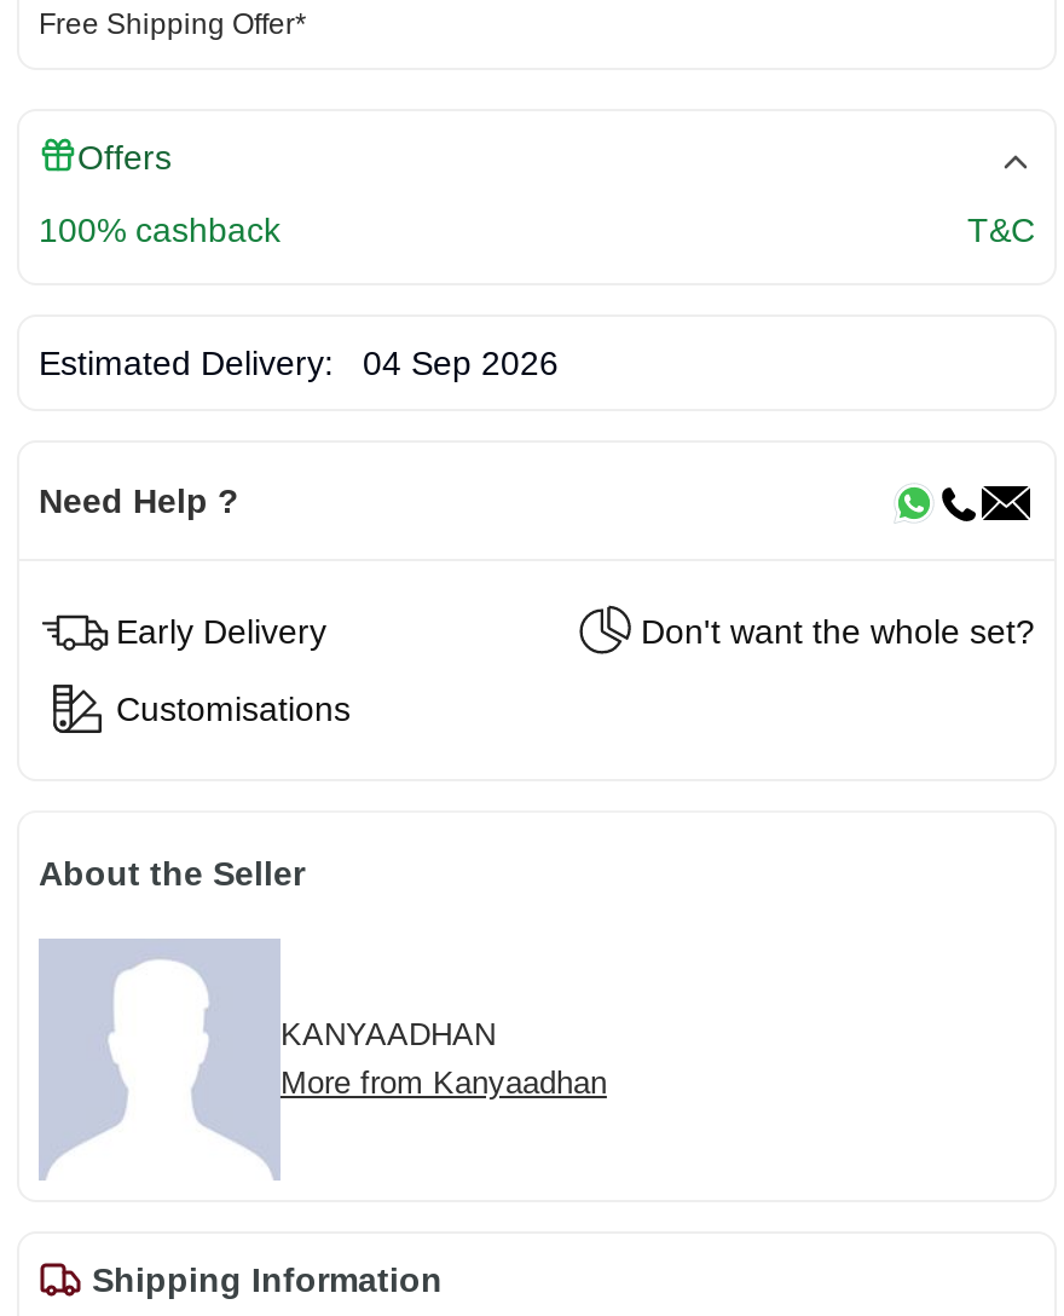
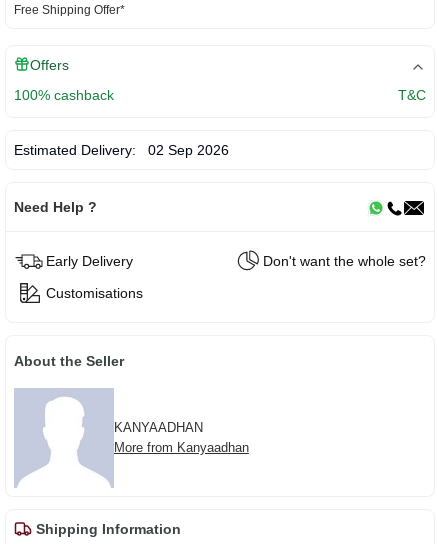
[39,344,559,383] Estimated Delivery: 04 Sep 2026 -> [14,142,229,158] Estimated Delivery: 02 Sep 2026

